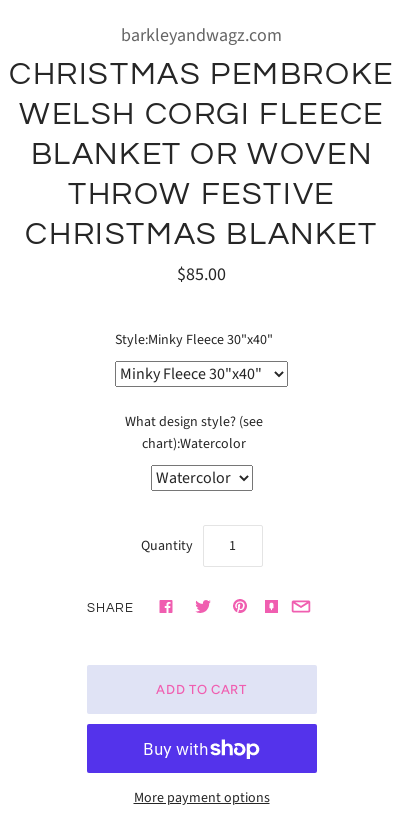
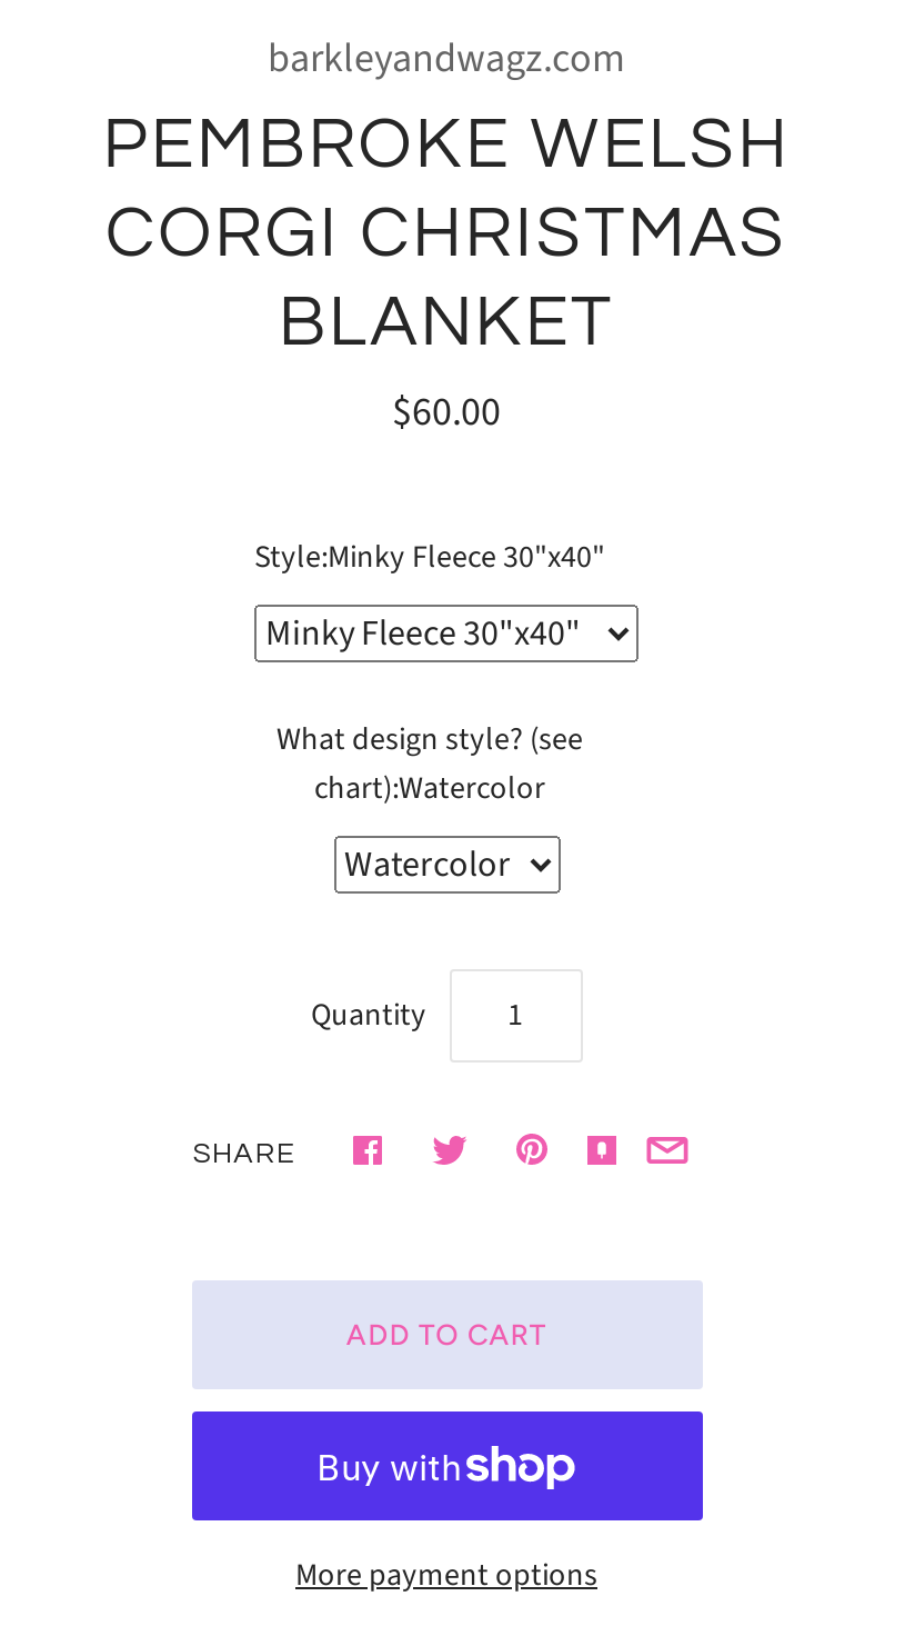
[9,58,394,287] CHRISTMAS PEMBROKE | WELSH CORGI FLEECE | BLANKET OR WOVEN | THROW FESTIVE | CHRISTMAS BLANKET | $85.00 -> [103,109,790,441] PEMBROKE WELSH | CORGI CHRISTMAS | BLANKET | $60.00

